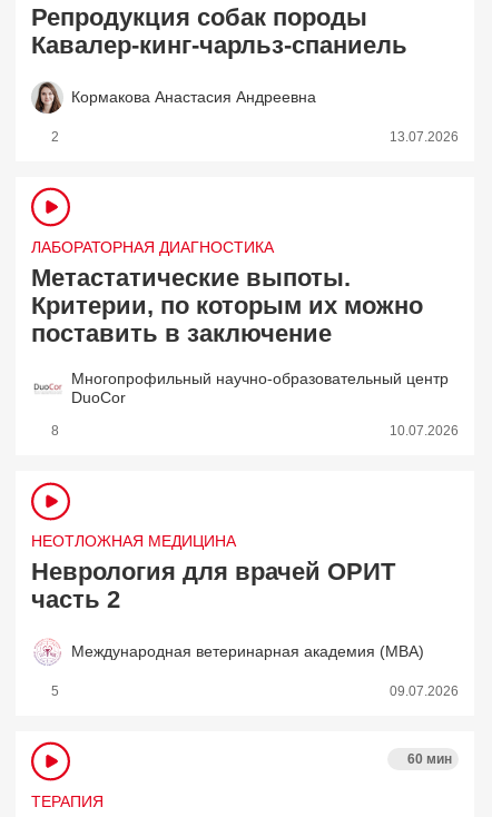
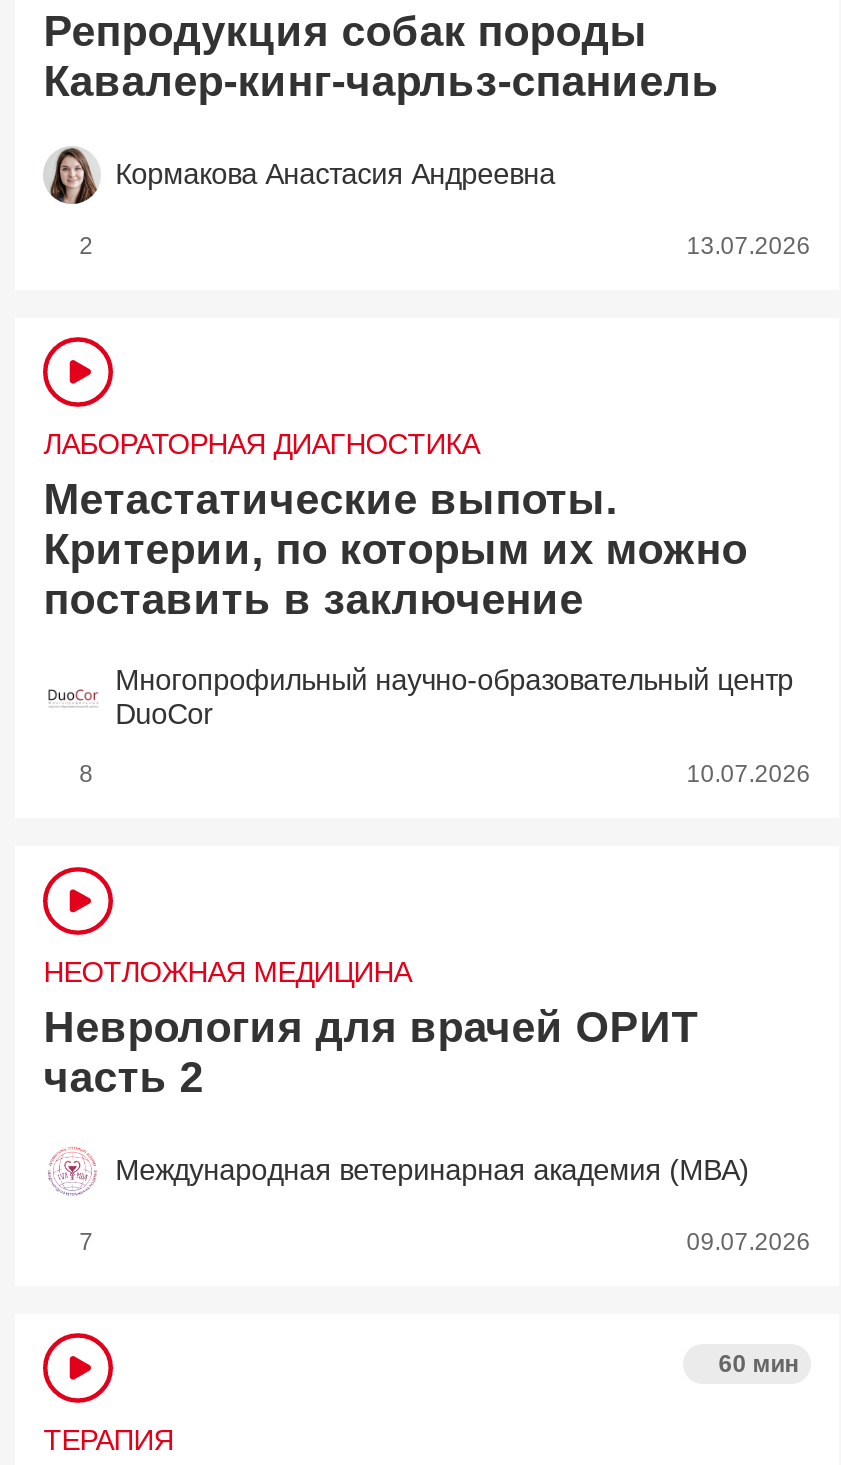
[51,684,59,699] 5 -> [79,1229,93,1257] 7

